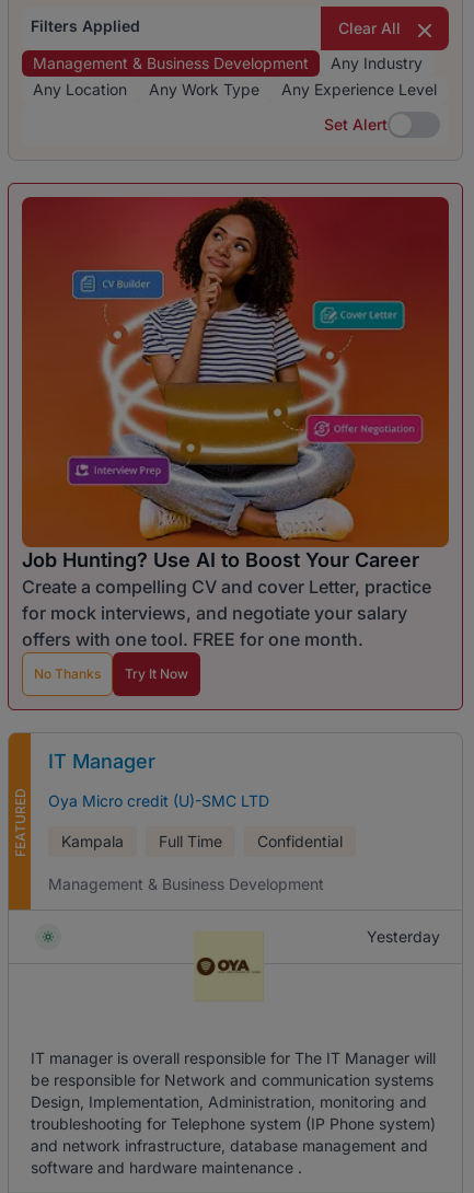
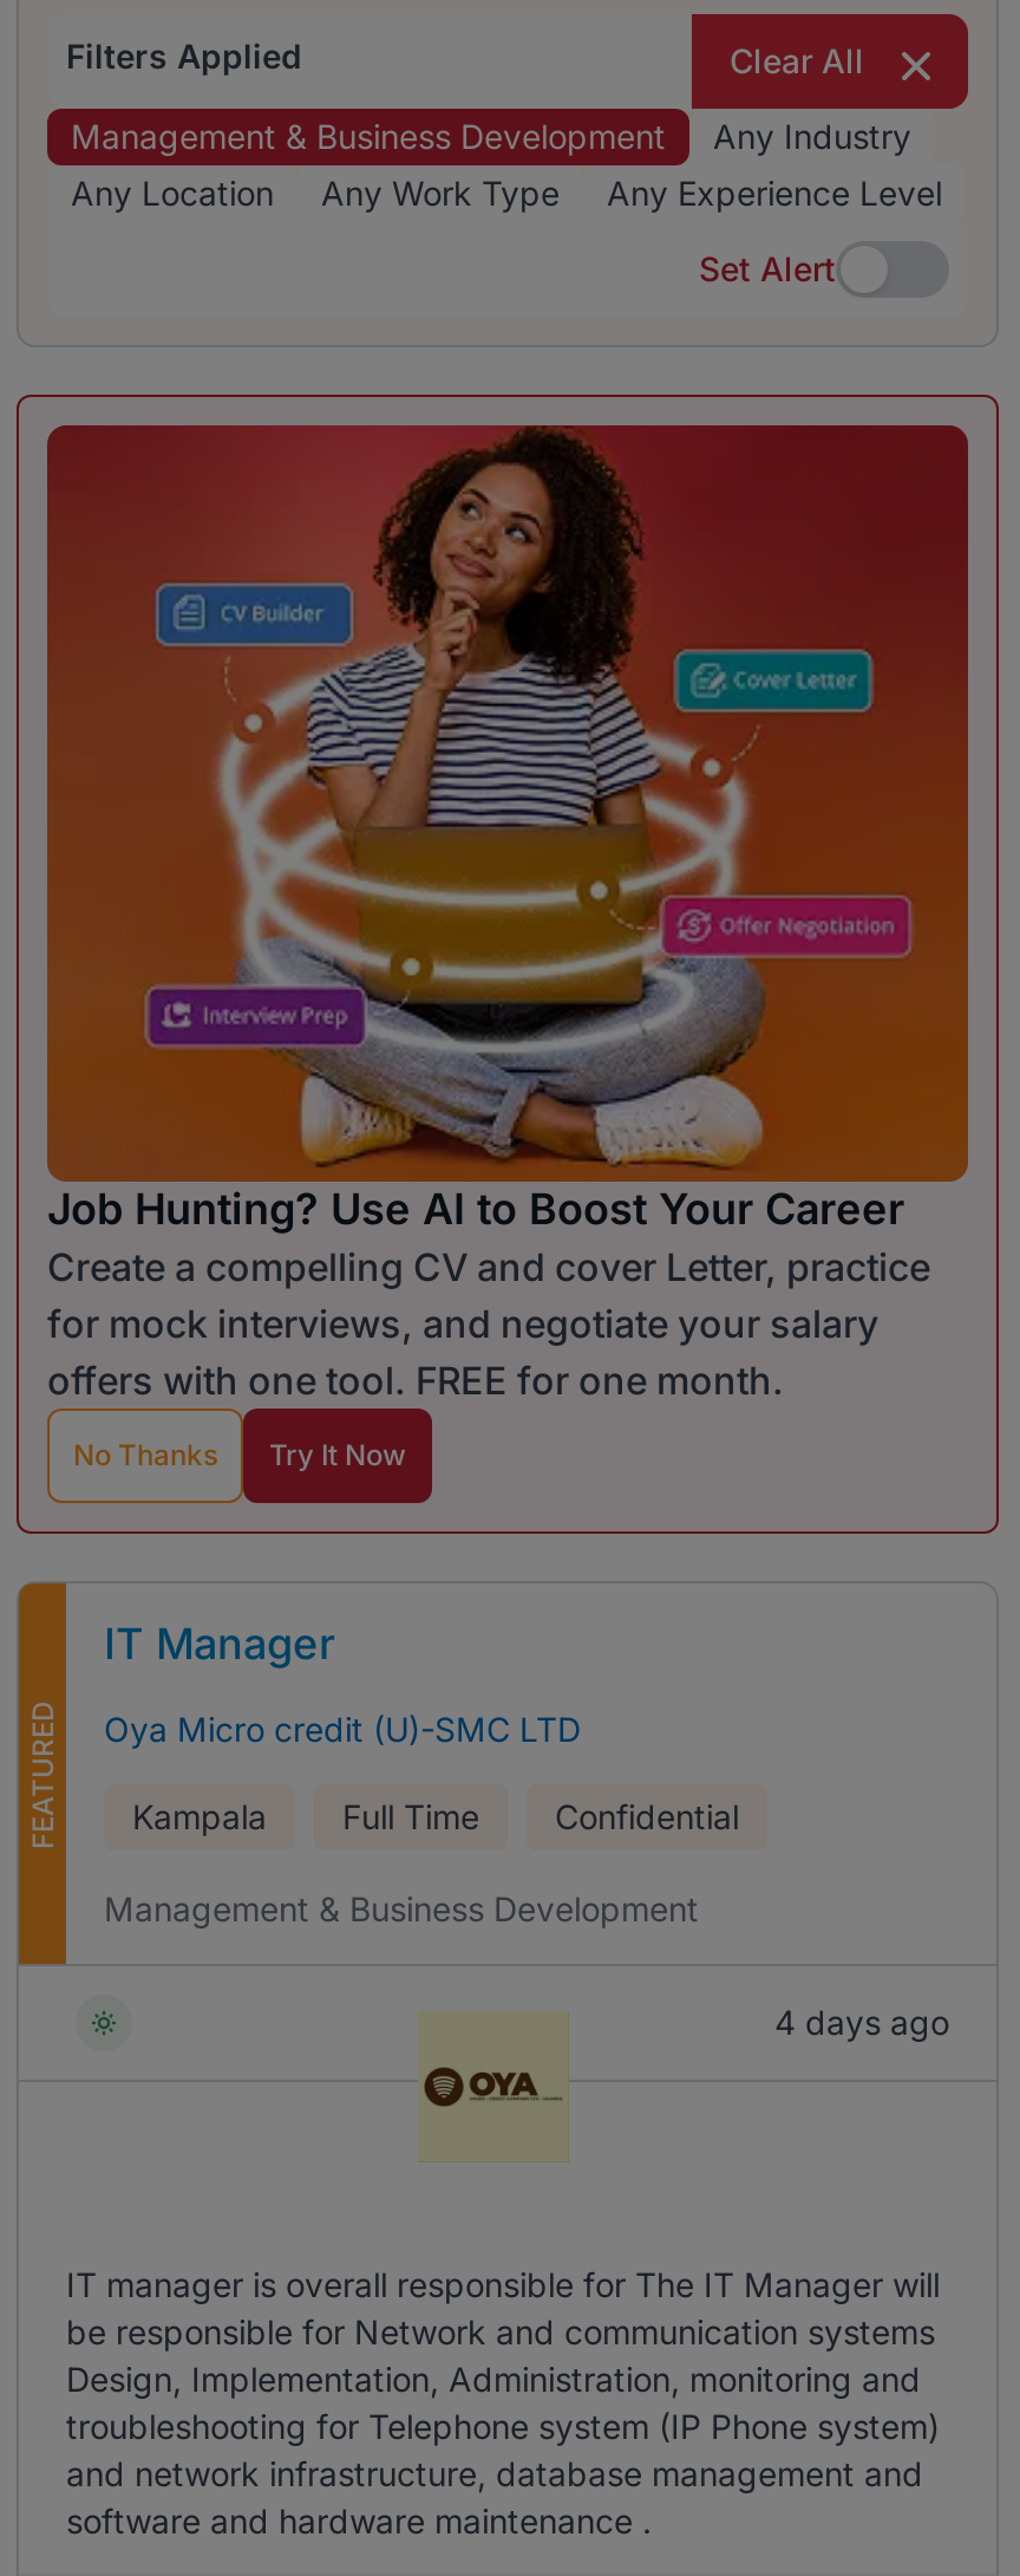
[367,927,440,946] Yesterday -> [774,2002,949,2042] 4 days ago

